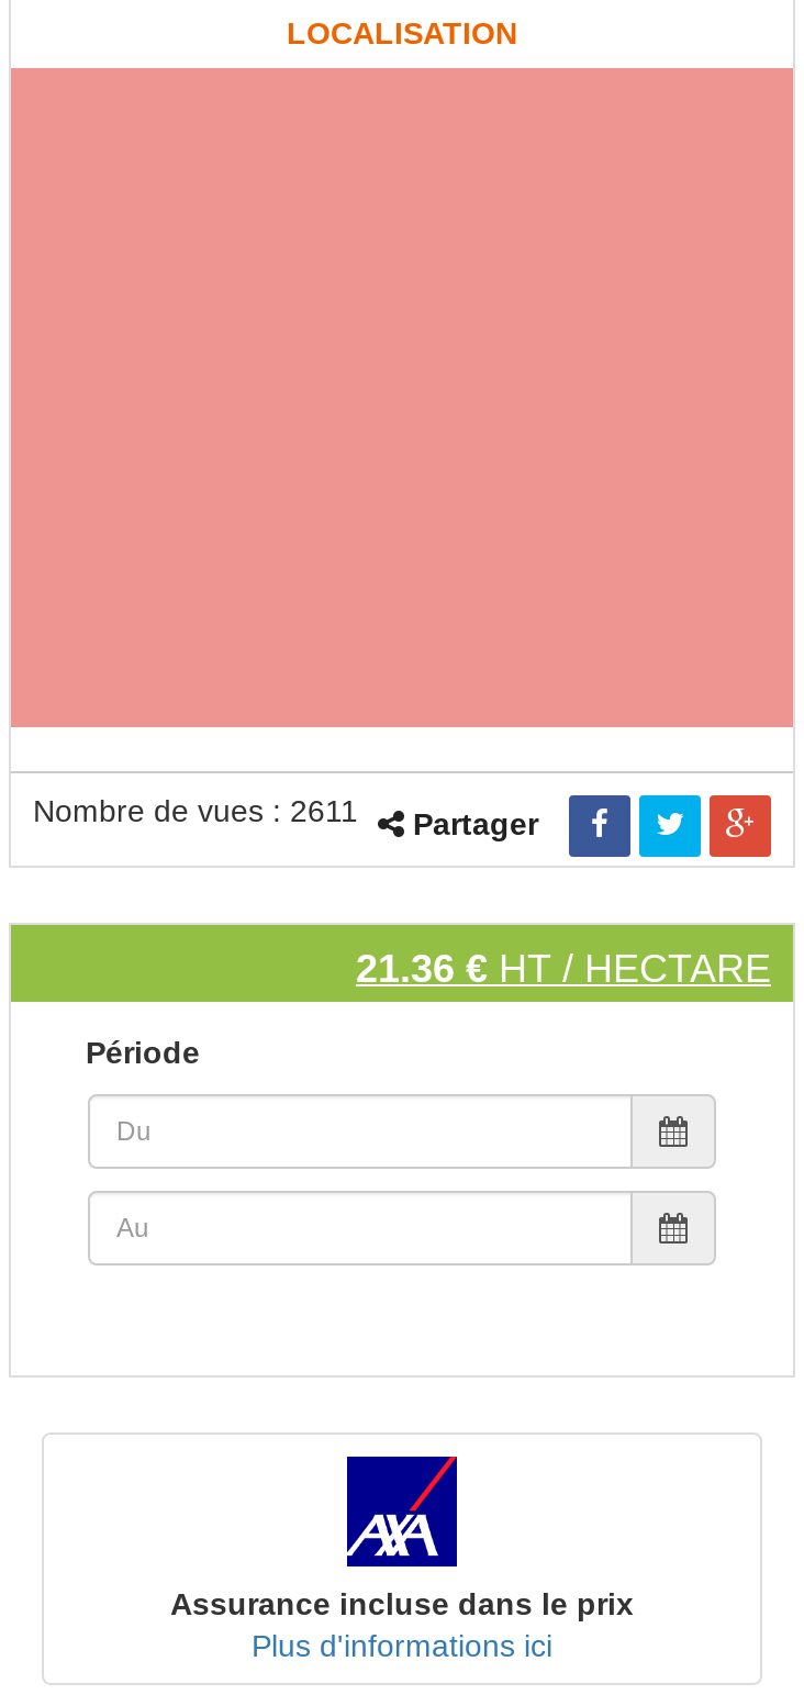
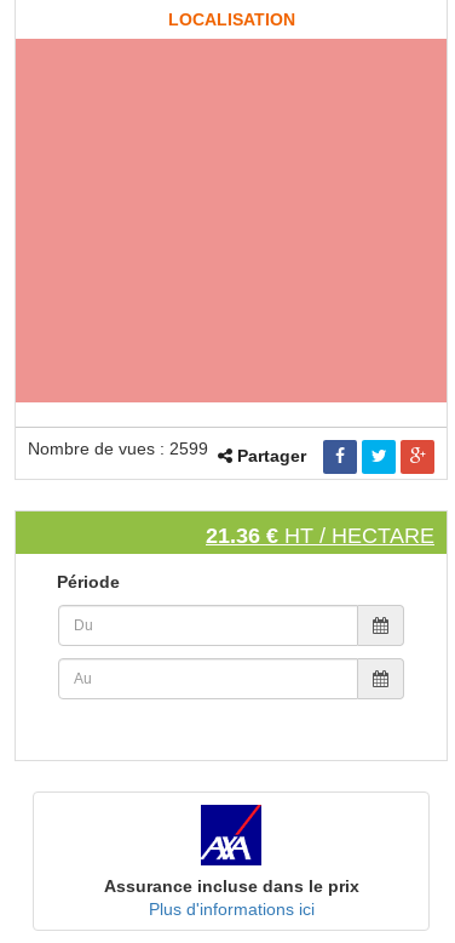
[33,793,358,828] Nombre de vues : 2611 -> [28,439,208,458] Nombre de vues : 2599

